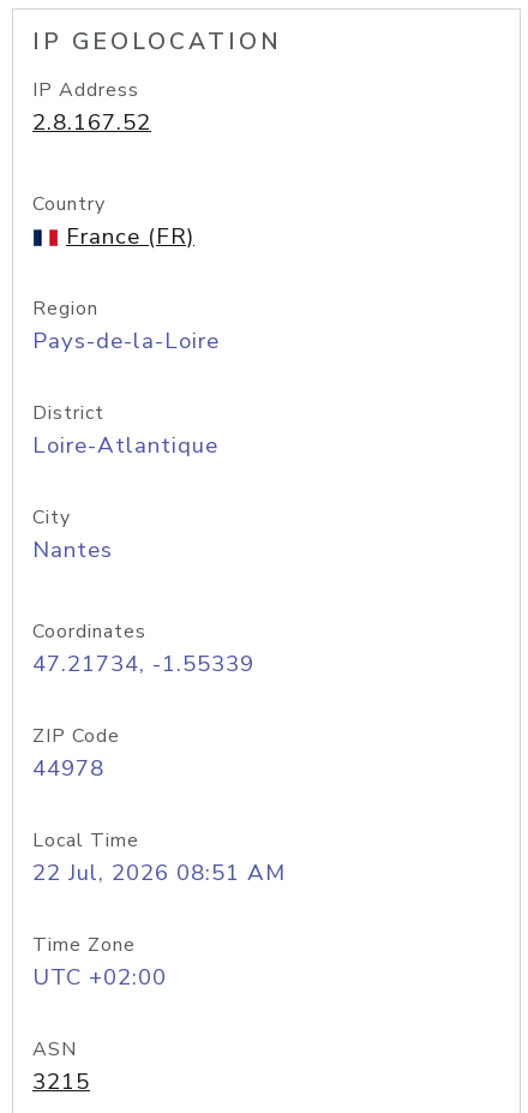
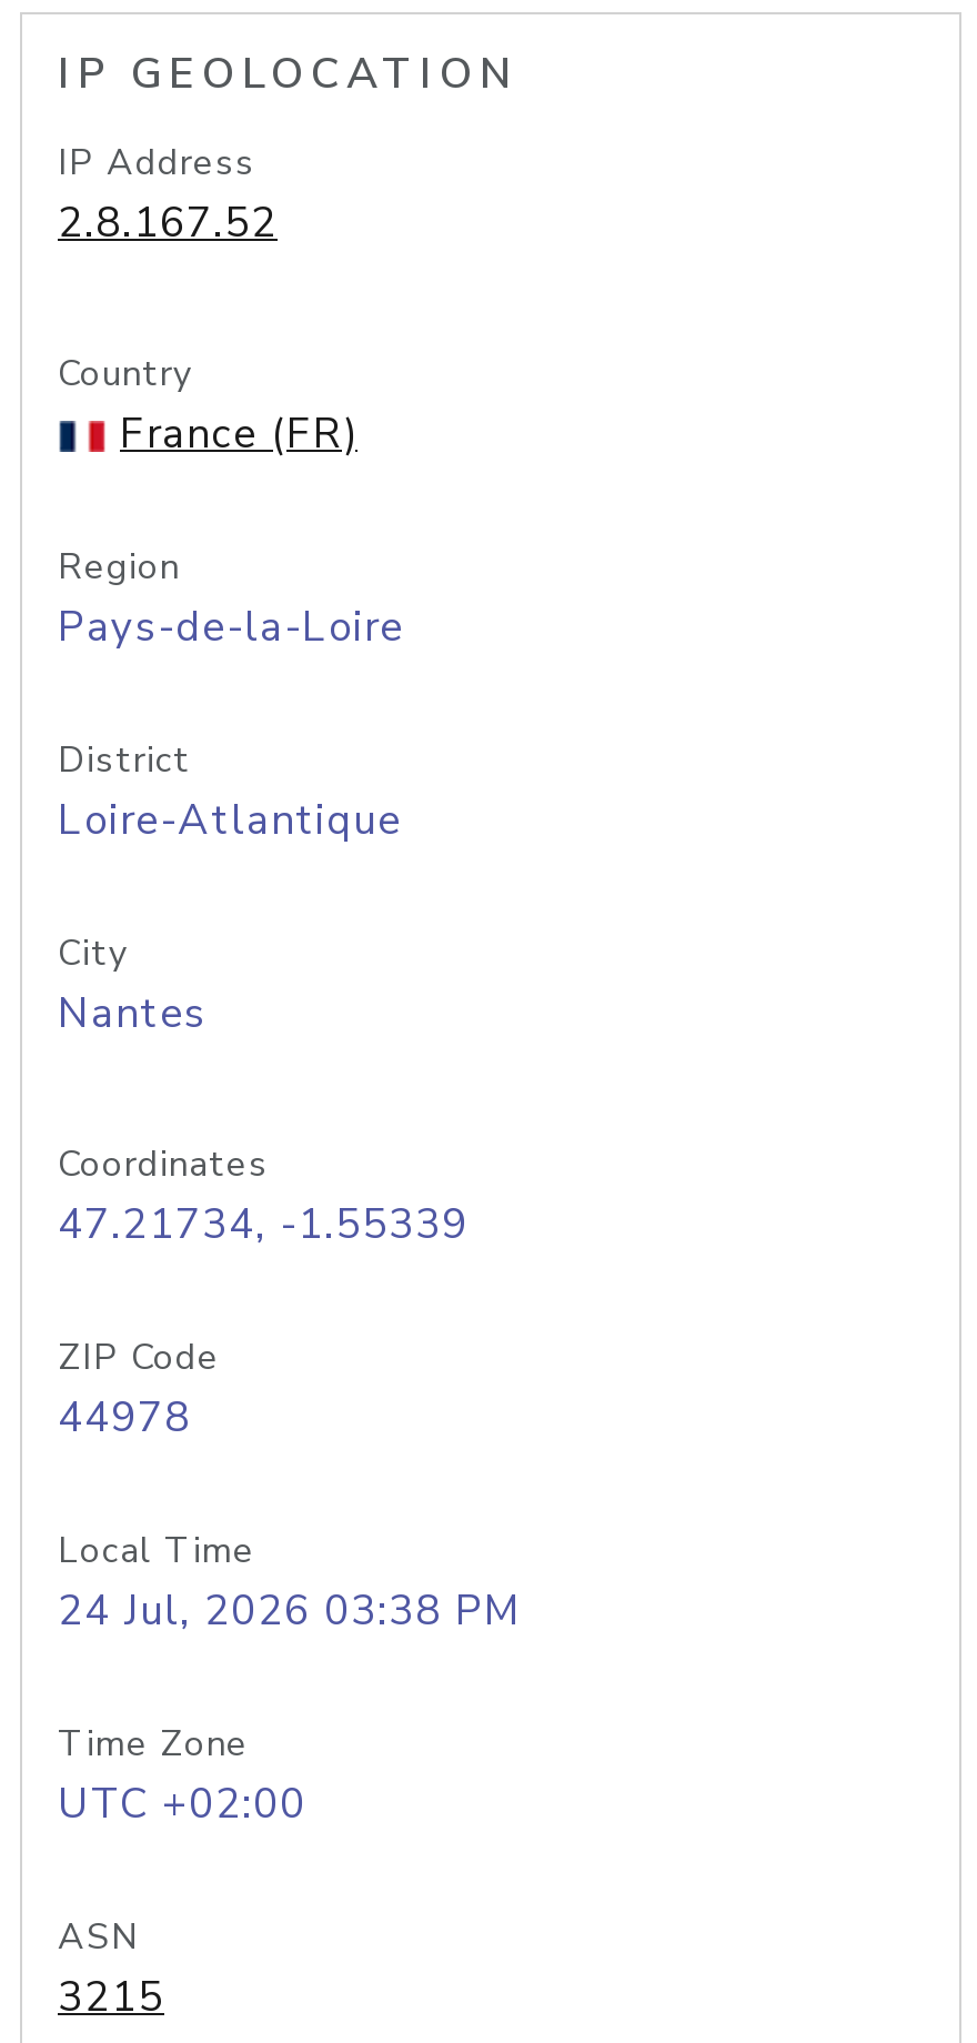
[32,857,286,888] 22 Jul, 2026 08:51 AM -> [58,1582,522,1640] 24 Jul, 2026 03:38 PM

